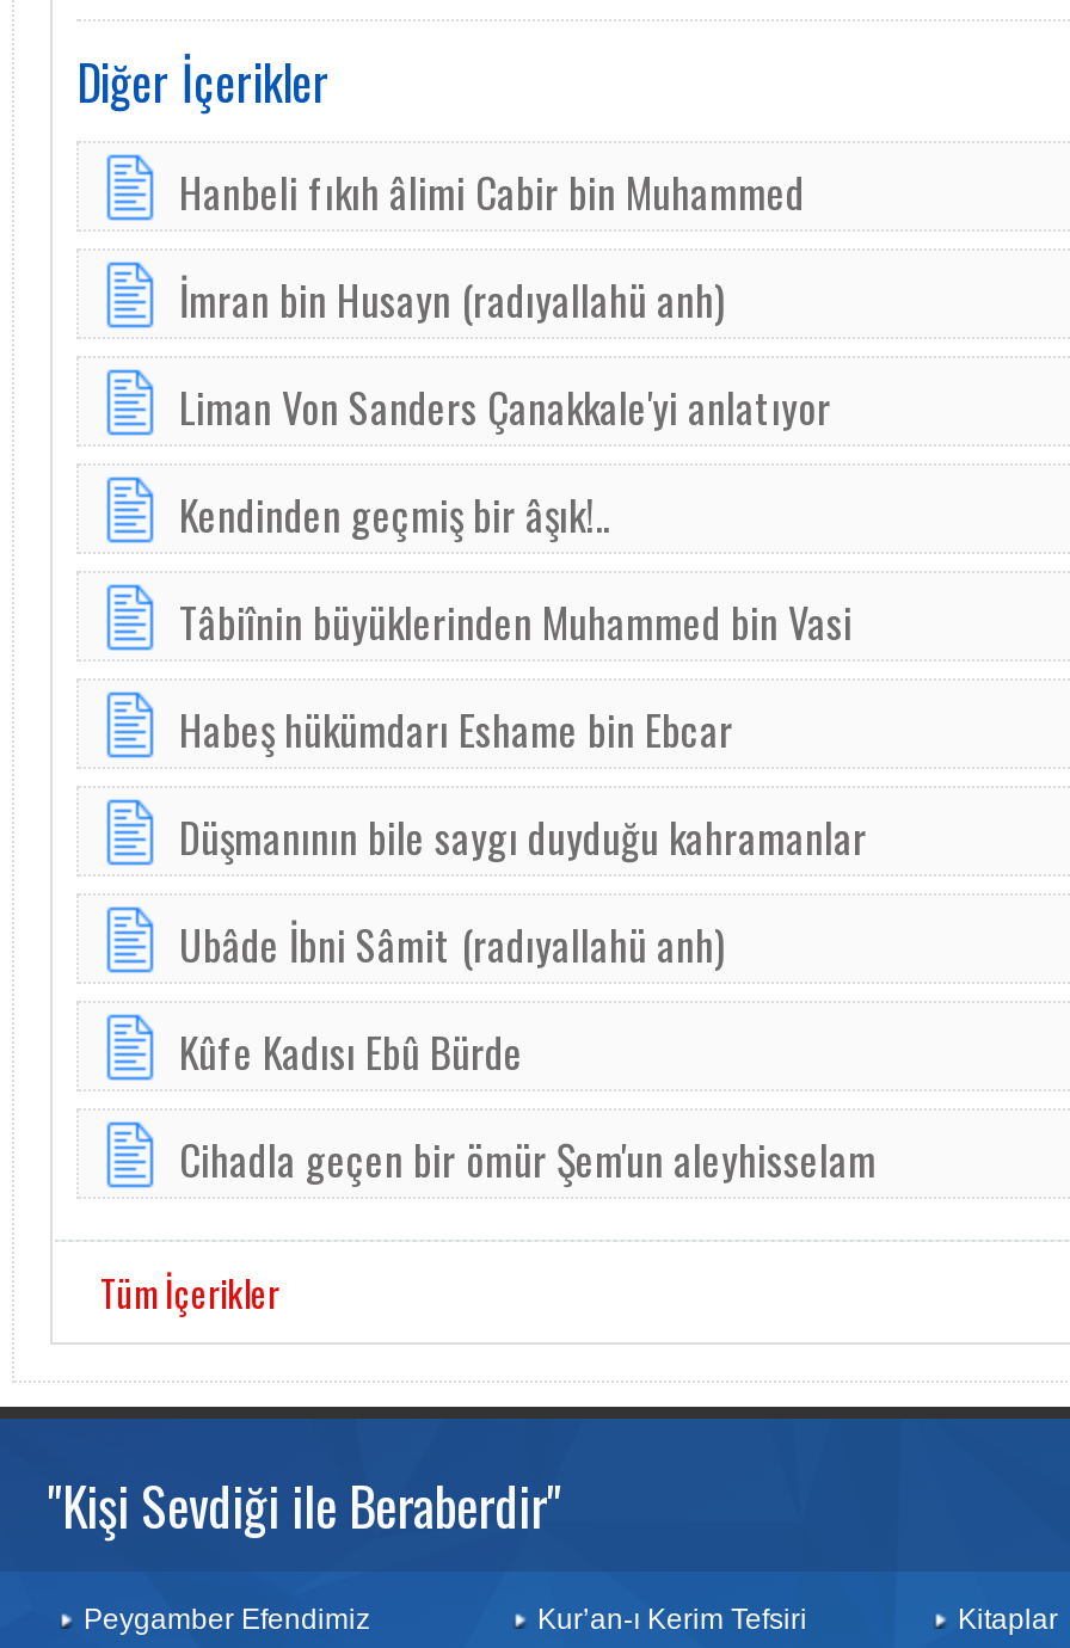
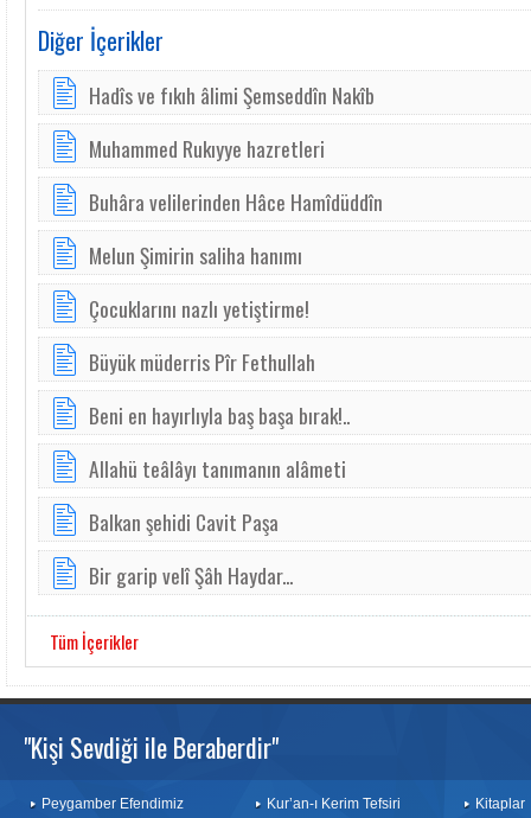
[179,160,805,222] Hanbeli fıkıh âlimi Cabir bin Muhammed -> [89,79,375,110] Hadîs ve fıkıh âlimi Şemseddîn Nakîb
[179,268,726,330] İmran bin Husayn (radıyallahü anh) -> [89,133,325,164] Muhammed Rukıyye hazretleri
[179,375,831,437] Liman Von Sanders Çanakkale'yi anlatıyor -> [89,186,383,217] Buhâra velilerinden Hâce Hamîdüddîn
[179,482,609,545] Kendinden geçmiş bir âşık!.. -> [89,239,302,270] Melun Şimirin saliha hanımı
[179,590,853,652] Tâbiînin büyüklerinden Muhammed bin Vasi -> [89,293,309,324] Çocuklarını nazlı yetiştirme!
[179,697,733,760] Habeş hükümdarı Eshame bin Ebcar -> [89,346,315,377] Büyük müderris Pîr Fethullah
[179,805,867,867] Düşmanının bile saygı duyduğu kahramanlar -> [89,400,350,430] Beni en hayırlıyla baş başa bırak!..
[179,912,726,974] Ubâde İbni Sâmit (radıyallahü anh) -> [89,453,346,484] Allahü teâlâyı tanımanın alâmeti
[179,1020,523,1082] Kûfe Kadısı Ebû Bürde -> [89,506,279,537] Balkan şehidi Cavit Paşa
[179,1127,877,1189] Cihadla geçen bir ömür Şem'un aleyhisselam -> [89,560,293,590] Bir garip velî Şâh Haydar...

